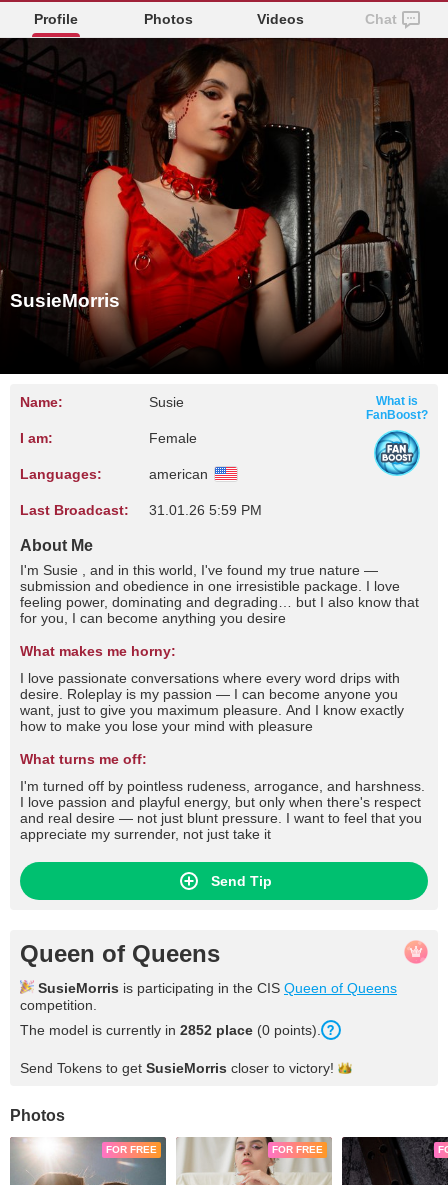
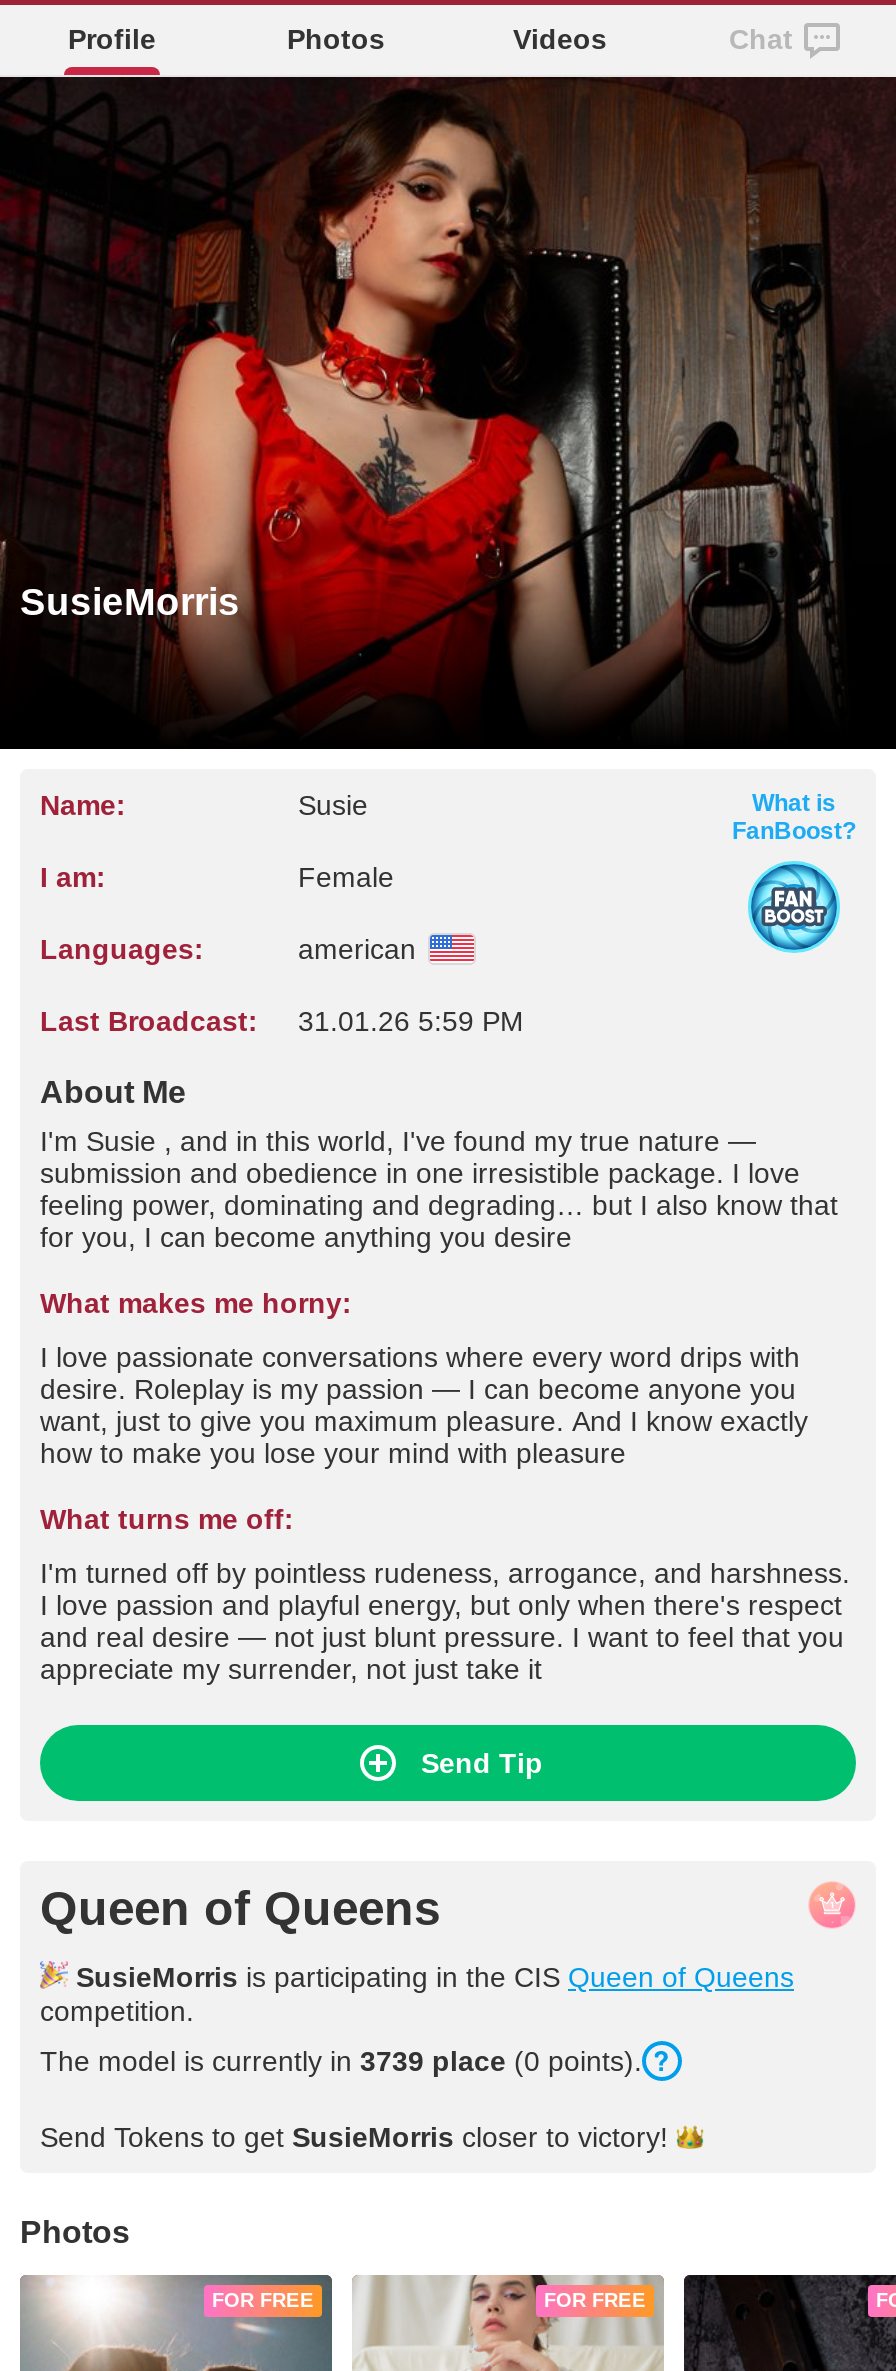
[20,1022,321,1038] The model is currently in 2852 place (0 points). -> [40,2045,642,2077] The model is currently in 3739 place (0 points).

